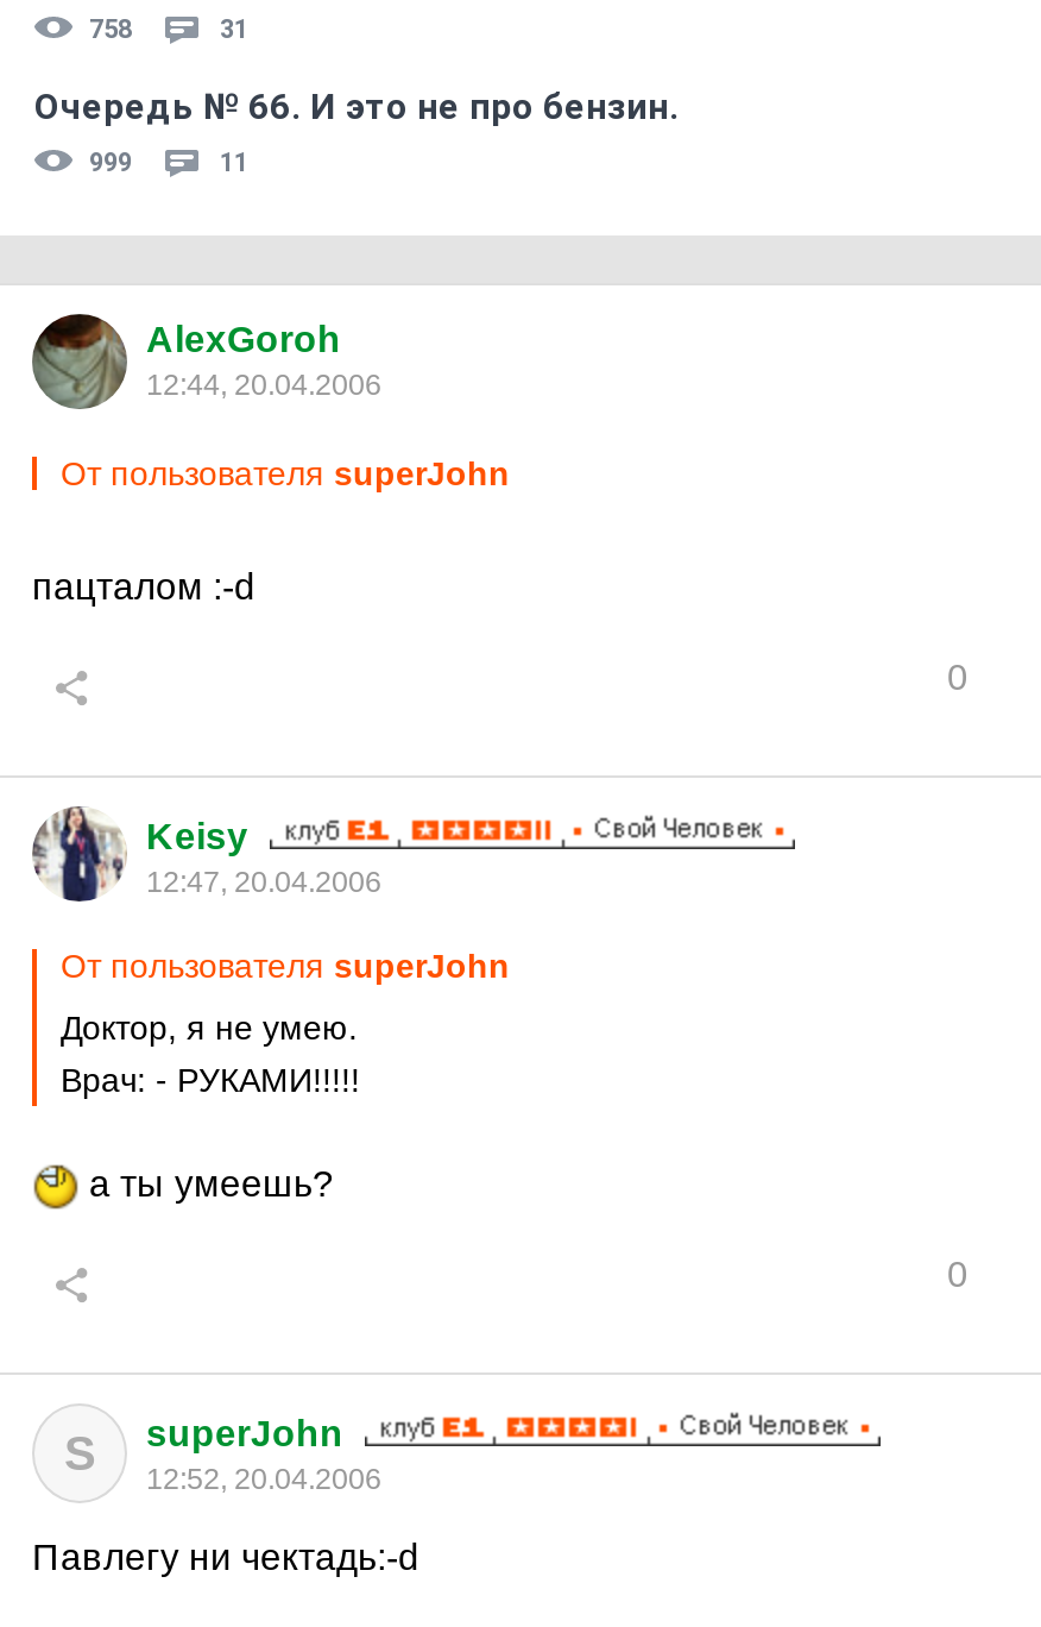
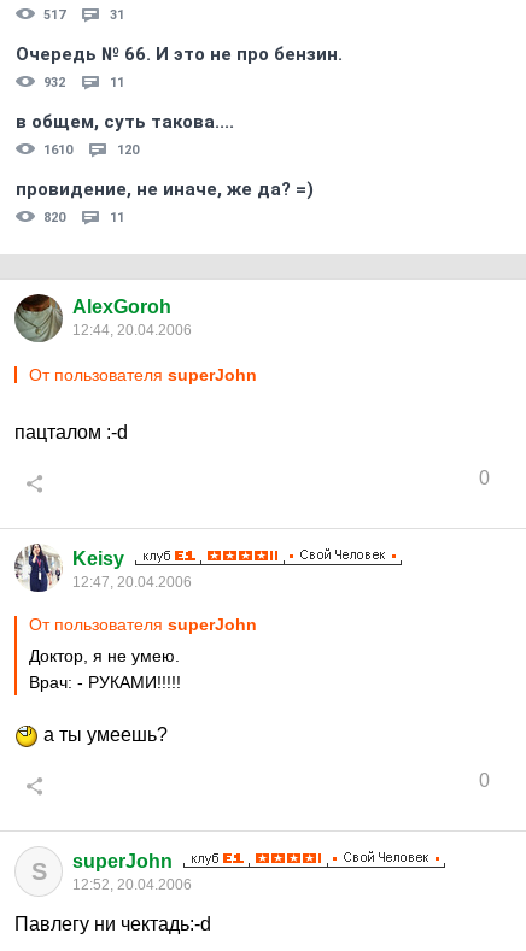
[89,14,132,45] 758 -> [43,7,65,23] 517
[89,147,132,178] 999 -> [16,75,314,225] 932 | 11 | в общем, суть такова.... | 1610 | 120 | провидение, не иначе, же да? =) | 820

